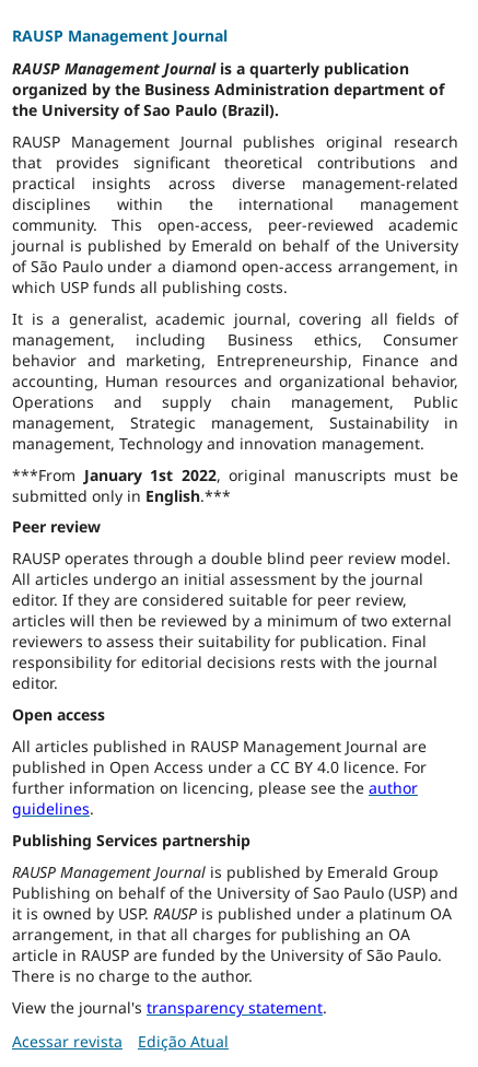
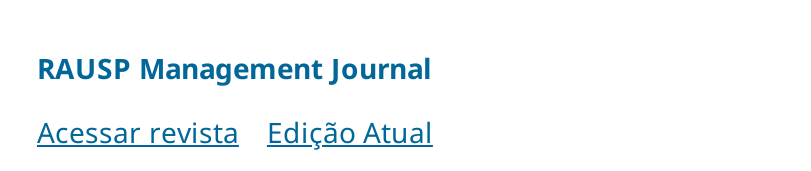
[12,57,458,1018] RAUSP Management Journal is a quarterly publication | organized by the Business Administration department of | the University of Sao Paulo (Brazil). | RAUSP Management Journal publishes original research | that provides significant theoretical contributions and | practical insights across diverse management-related | disciplines within the international management | community. This open-access, peer-reviewed academic | journal is published by Emerald on behalf of the University | of São Paulo under a diamond open-access arrangement, in | which USP funds all publishing costs. | It is a generalist, academic journal, covering all fields of | management, including Business ethics, Consumer | behavior and marketing, Entrepreneurship, Finance and | accounting, Human resources and organizational behavior, | Operations and supply chain management, Public | management, Strategic management, Sustainability in | management, Technology and innovation management. | ***From January 1st 2022, original manuscripts must be | submitted only in English.*** | Peer review | RAUSP operates through a double blind peer review model. | All articles undergo an initial assessment by the journal | editor. If they are considered suitable for peer review, | articles will then be reviewed by a minimum of two external | reviewers to assess their suitability for publication. Final | responsibility for editorial decisions rests with the journal | editor. | Open access | All articles published in RAUSP Management Journal are | published in Open Access under a CC BY 4.0 licence. For | further information on licencing, please see the author | guidelines. | Publishing Services partnership | RAUSP Management Journal is published by Emerald Group | Publishing on behalf of the University of Sao Paulo (USP) and | it is owned by USP. RAUSP is published under a platinum OA | arrangement, in that all charges for publishing an OA | article in RAUSP are funded by the University of São Paulo. | There is no charge to the author. | View the journal's transparency statement. -> none

